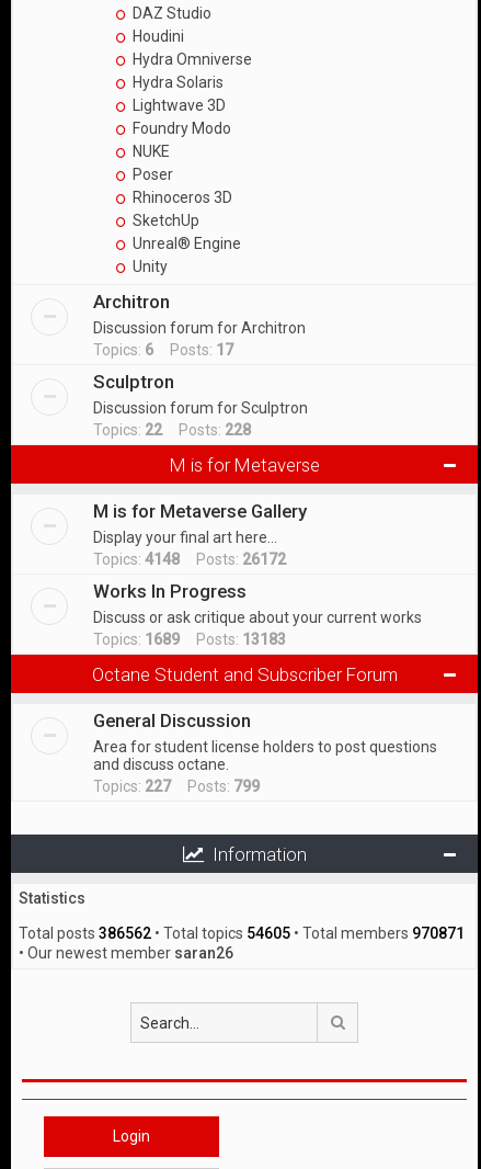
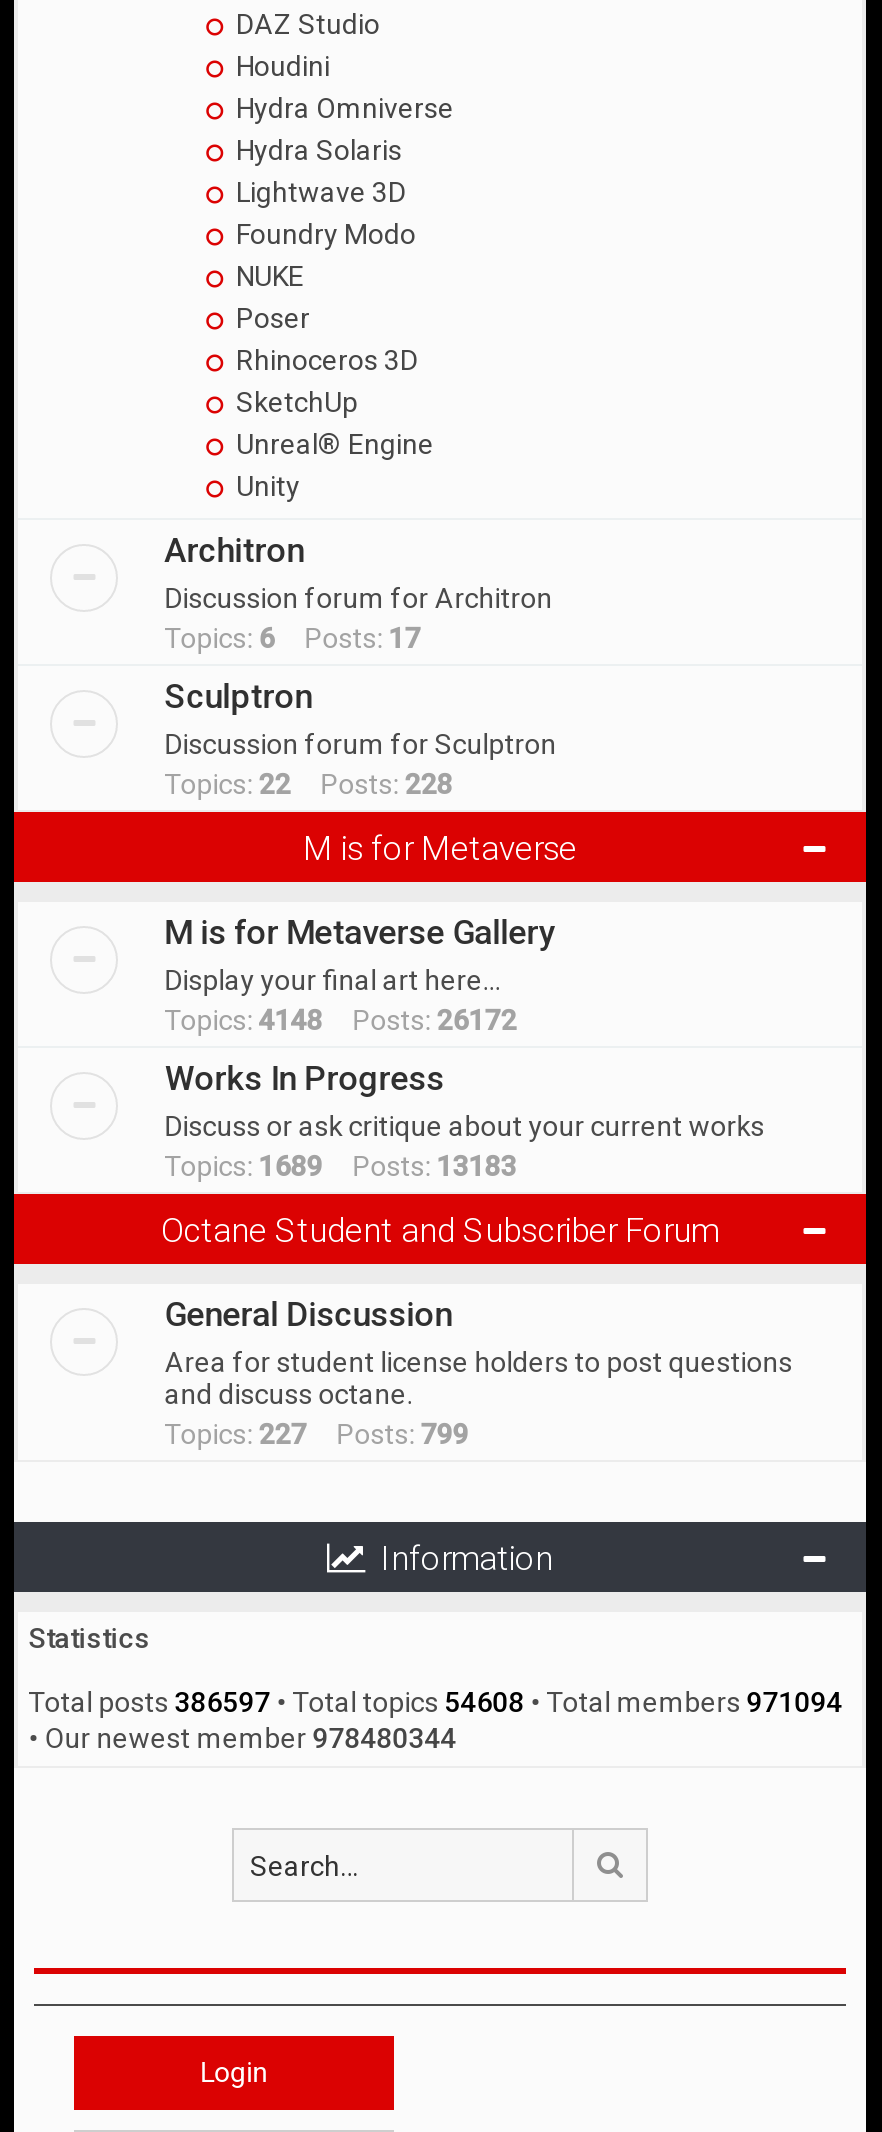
[19,924,465,942] Total posts 386562 • Total topics 54605 • Total members 970871 -> [28,1686,842,1718] Total posts 386597 • Total topics 54608 • Total members 971094
[19,944,234,962] • Our newest member saran26 -> [28,1722,456,1754] • Our newest member 978480344

